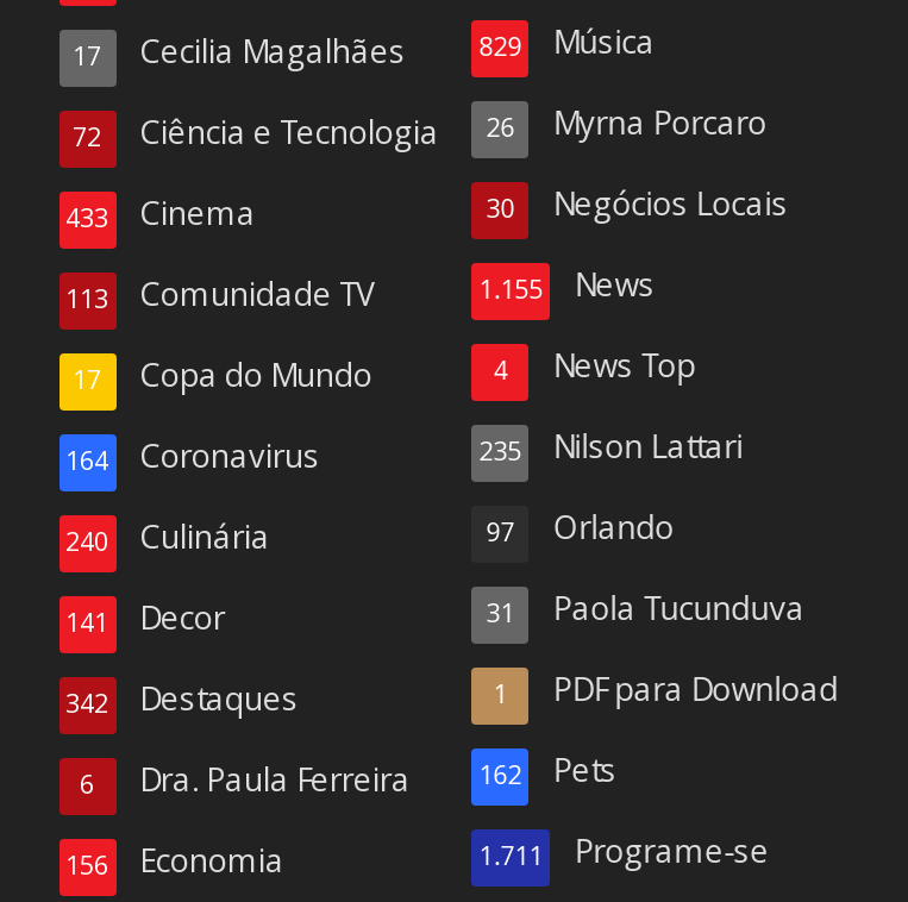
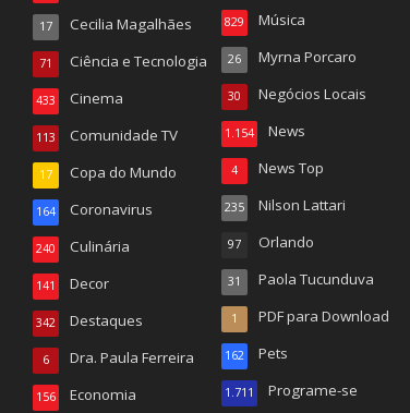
[73,102,767,155] 72 Ciência e Tecnologia 26 Myrna Porcaro -> [39,47,357,71] 71 Ciência e Tecnologia 26 Myrna Porcaro
[479,264,655,307] 1.155 News -> [225,121,306,141] 1.154 News

